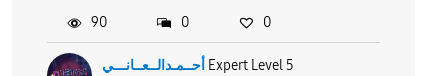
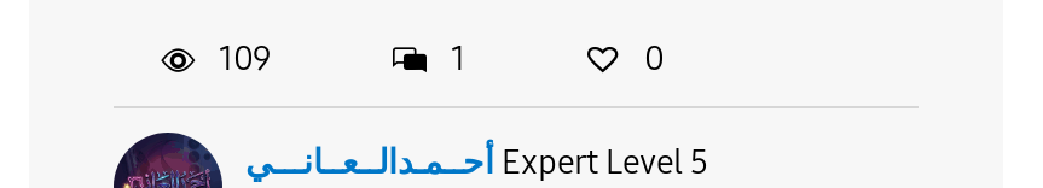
[90,14,188,31] 90 | 0 -> [219,39,465,80] 109 | 1

